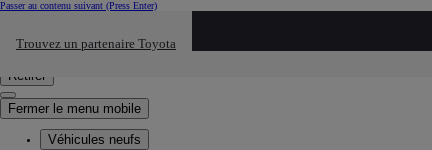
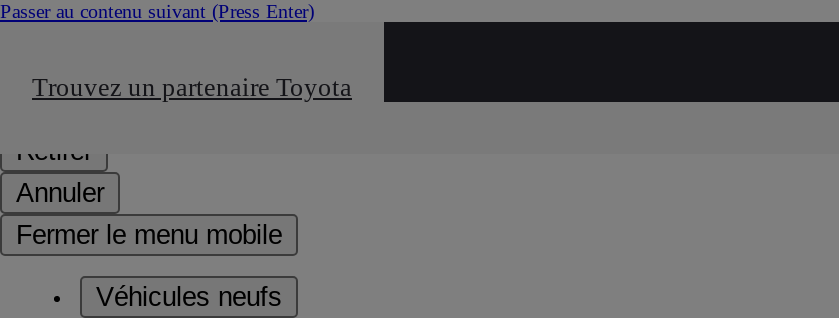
none -> [16,178,104,208] Annuler

